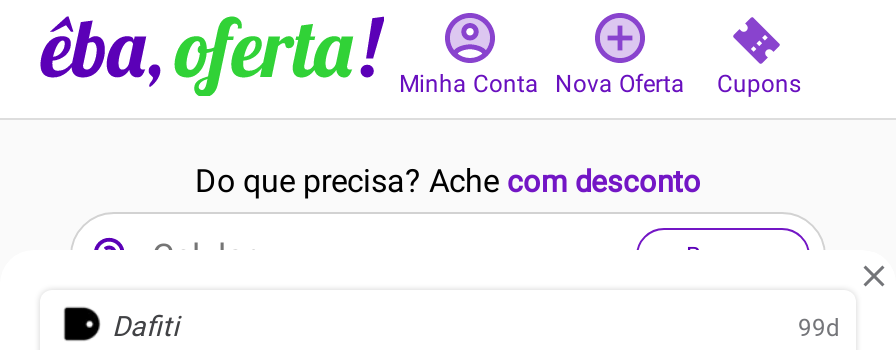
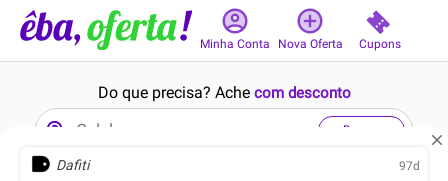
[798,314,840,342] 99d -> [399,159,420,173] 97d

